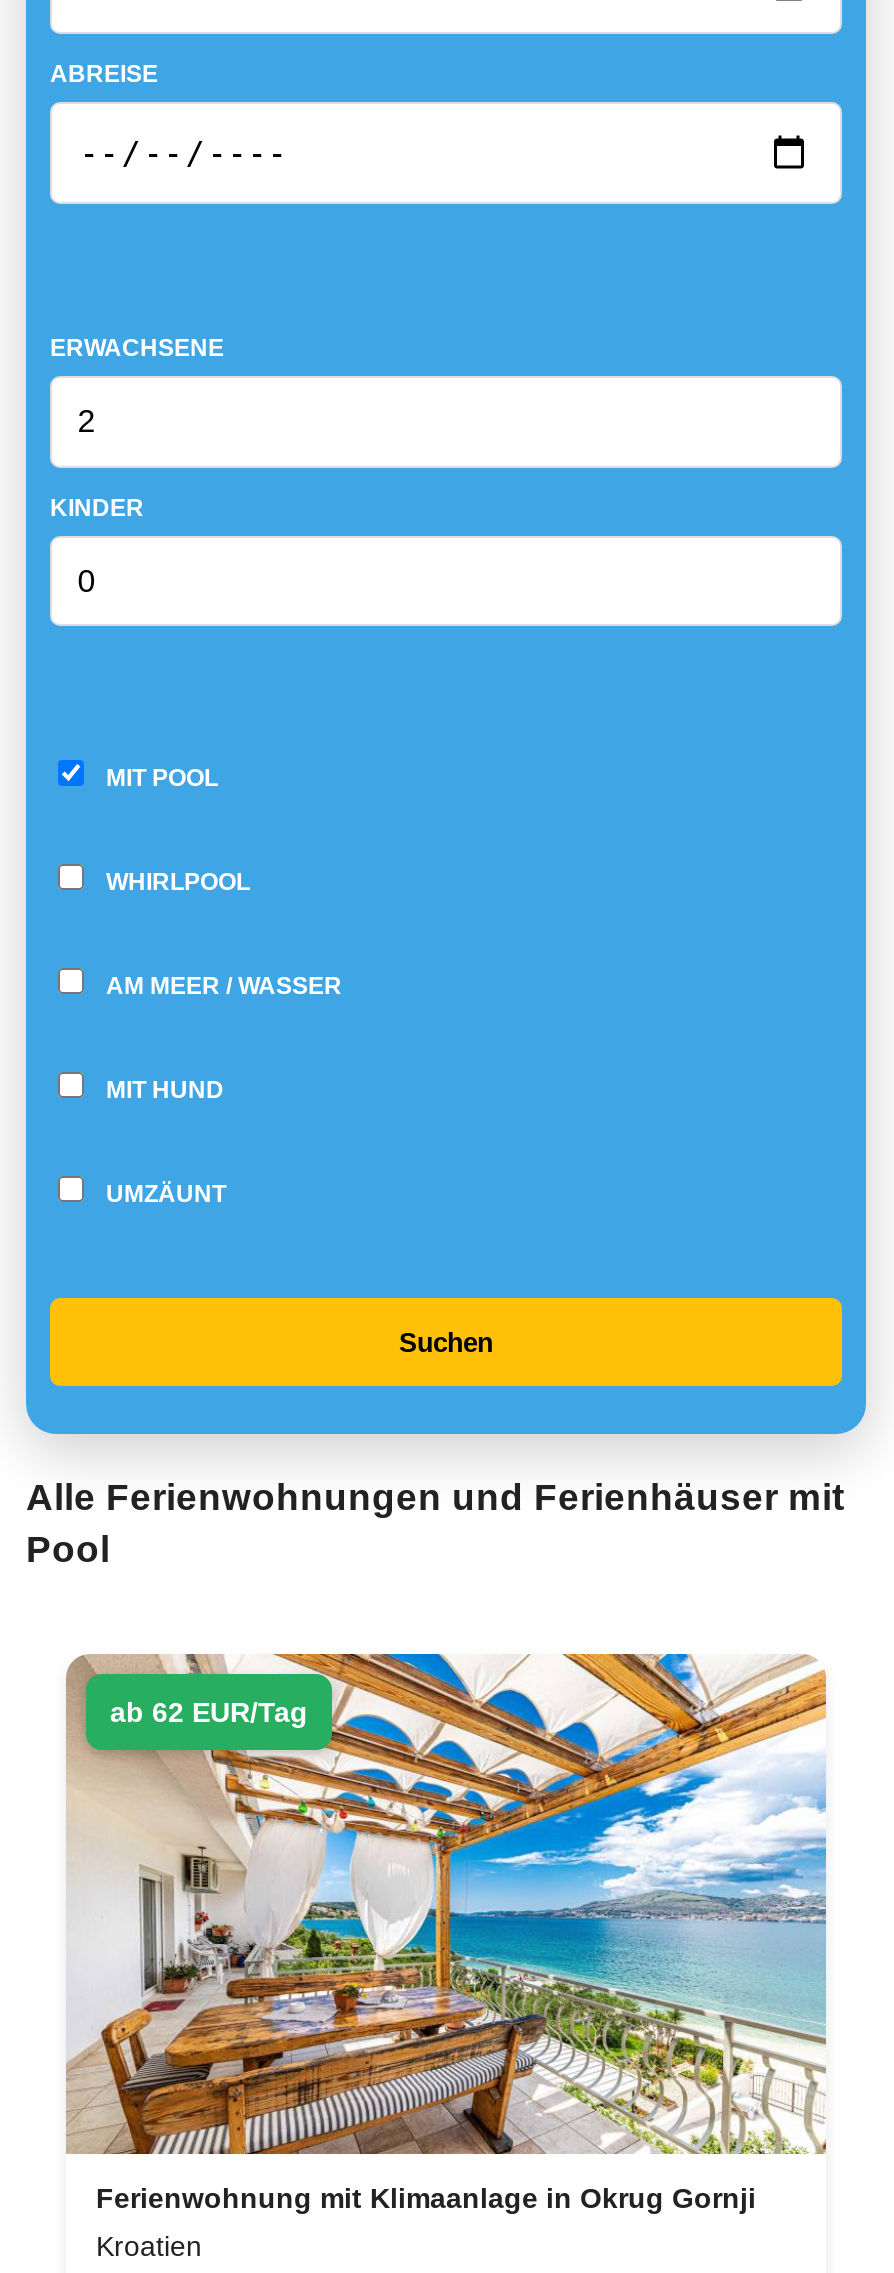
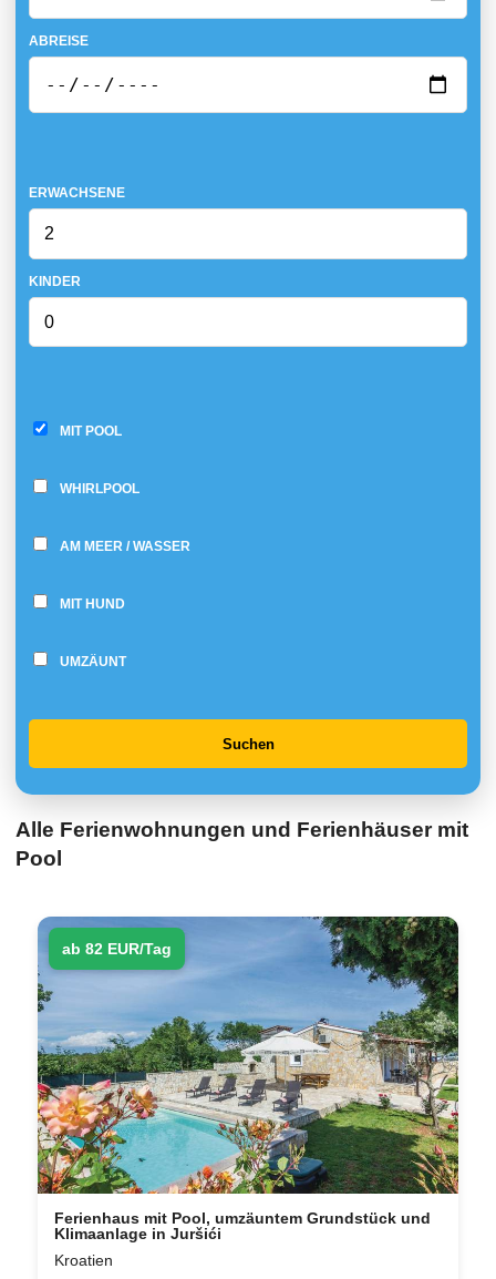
[66,1652,828,2154] [image] | ab 62 EUR/Tag -> [37,915,459,1195] [image] | ab 82 EUR/Tag
[96,2181,756,2213] Ferienwohnung mit Klimaanlage in Okrug Gornji -> [54,1209,431,1242] Ferienhaus mit Pool, umzäuntem Grundstück und | Klimaanlage in Juršići

